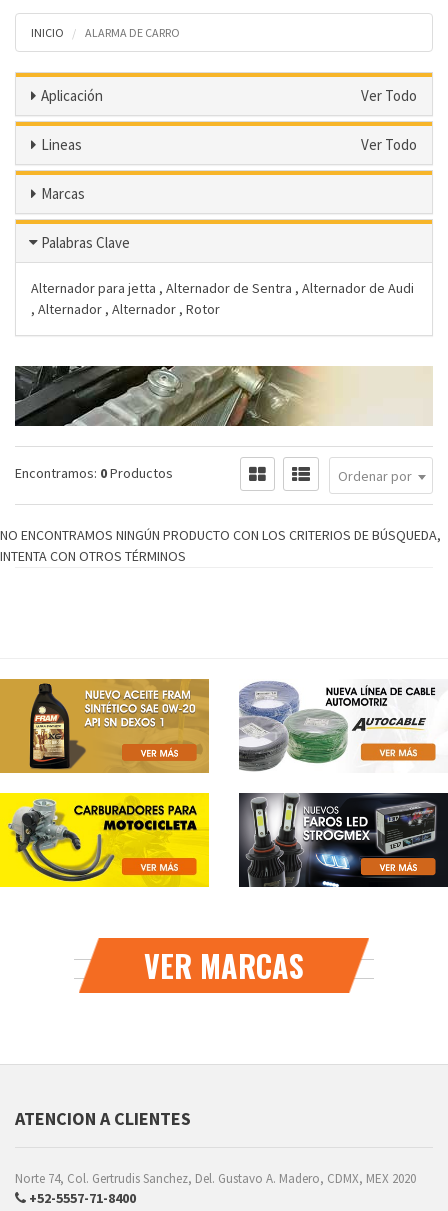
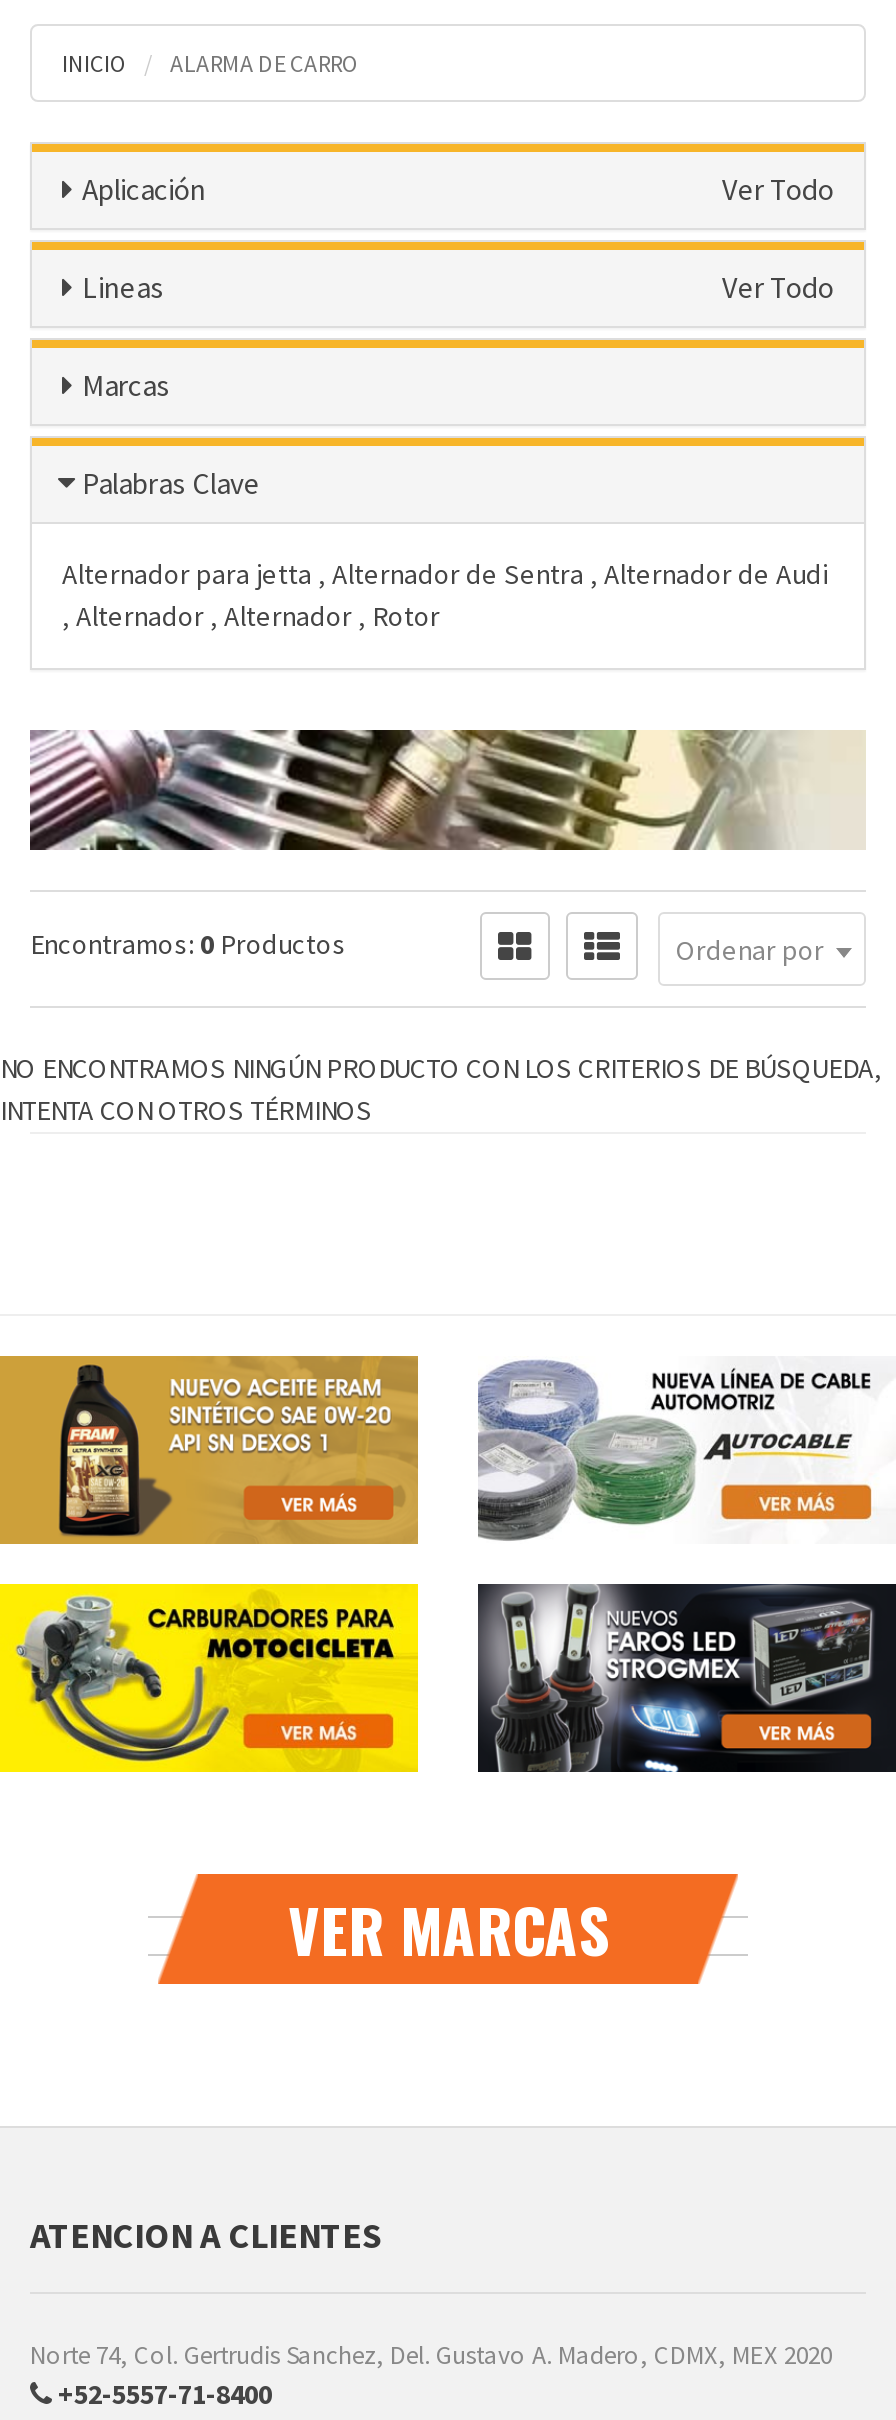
[14,365,387,427] [image] -> [28,730,776,850] [image]

